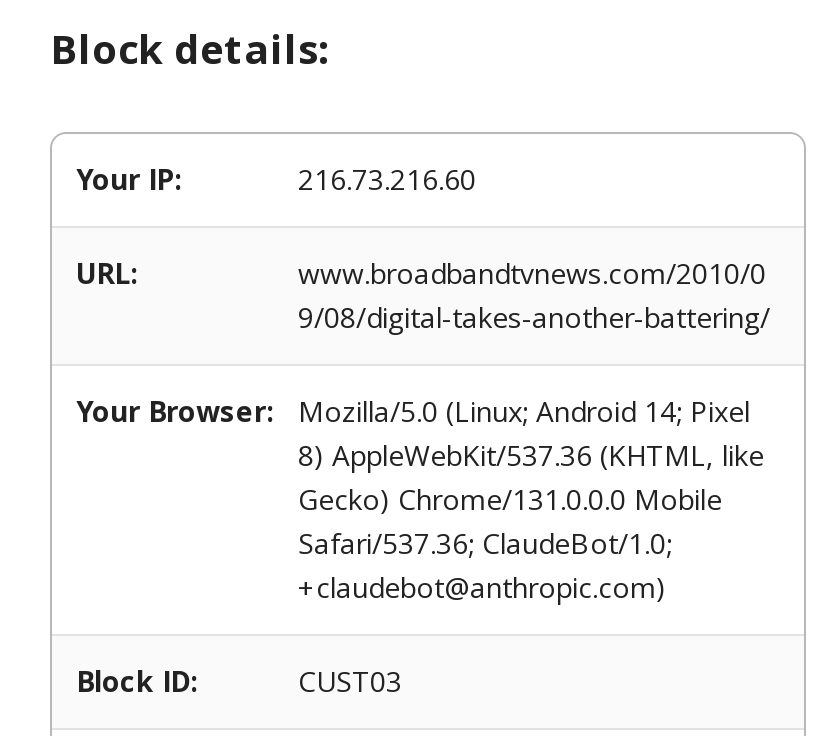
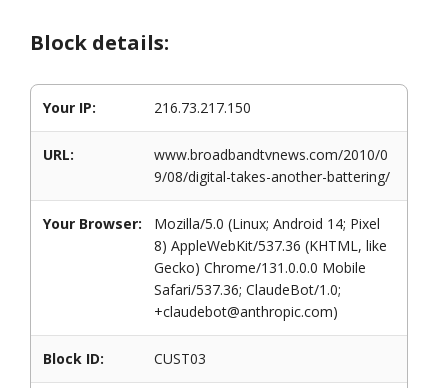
[298,160,476,198] 216.73.216.60 -> [154,98,251,117] 216.73.217.150

